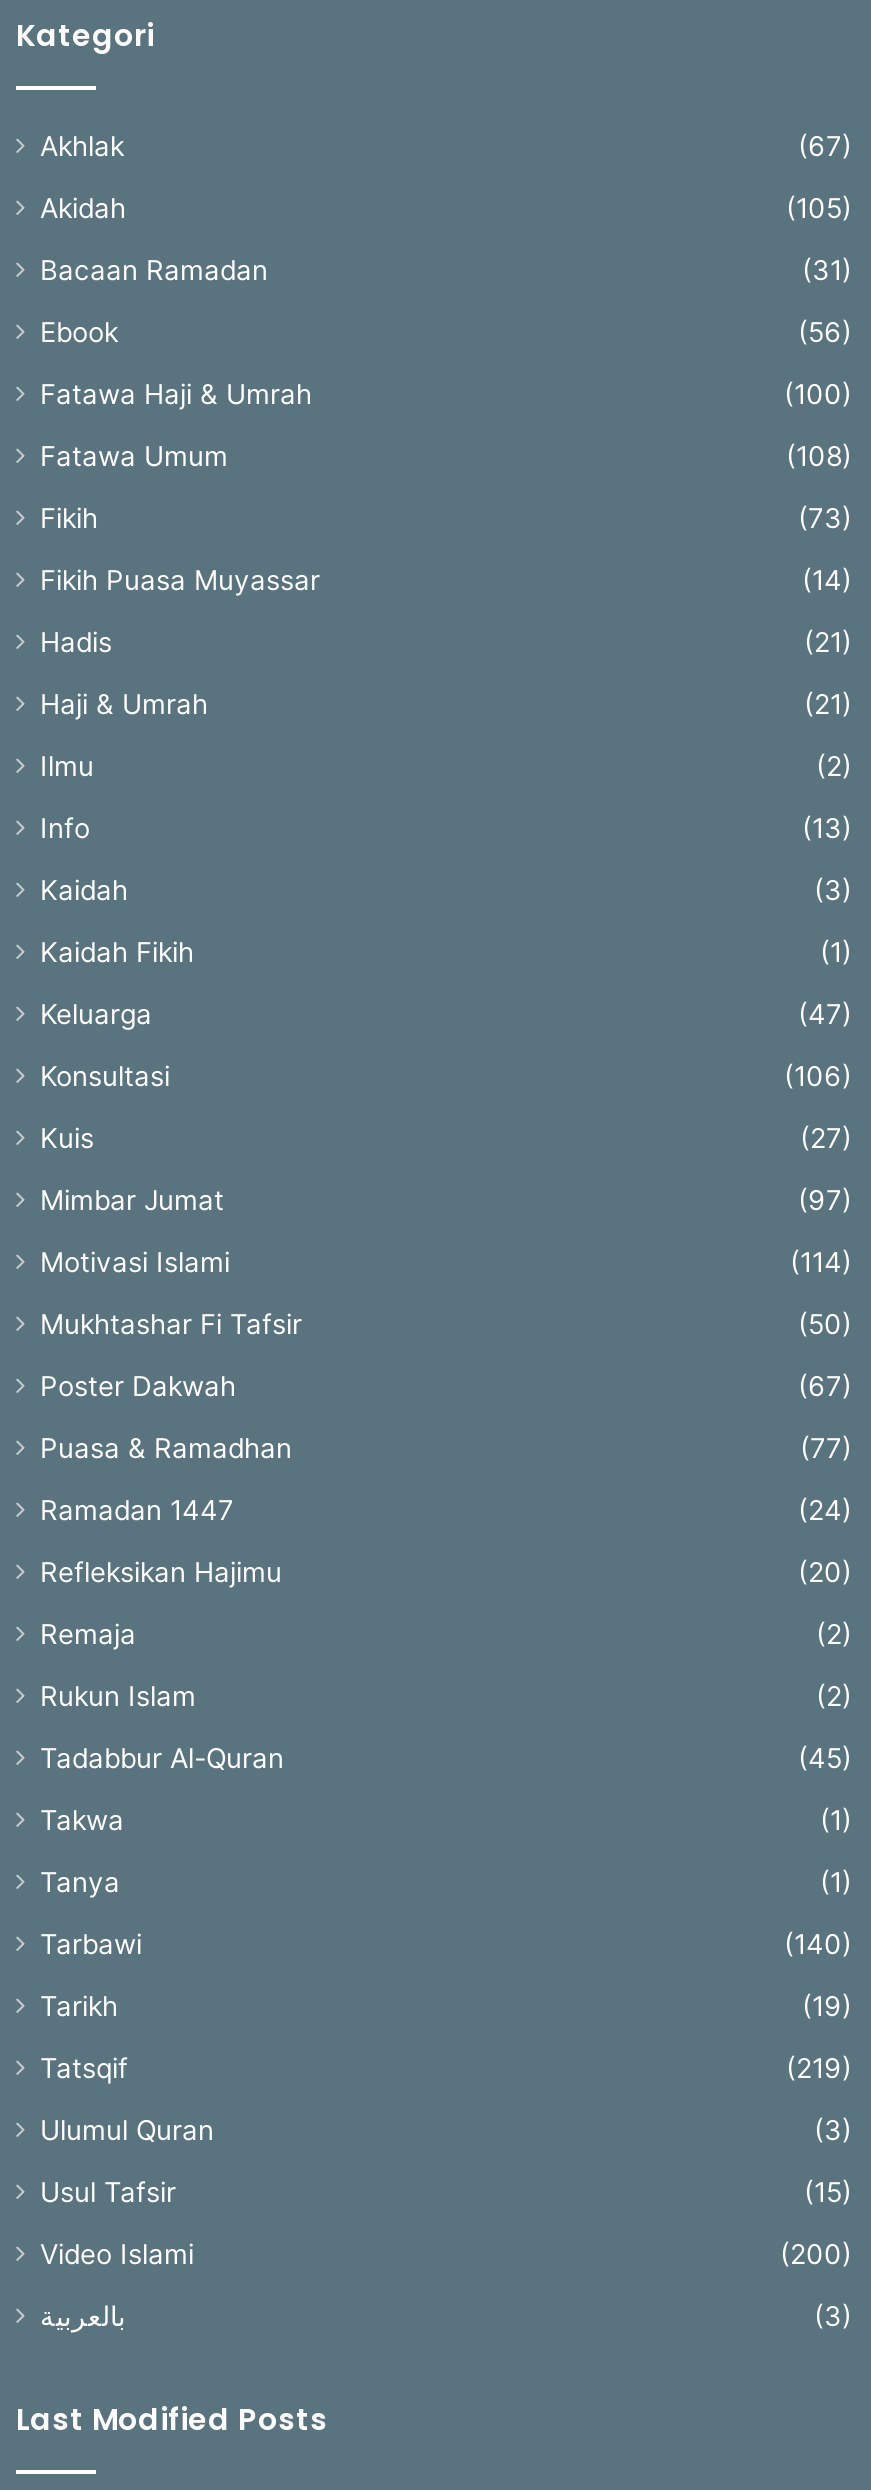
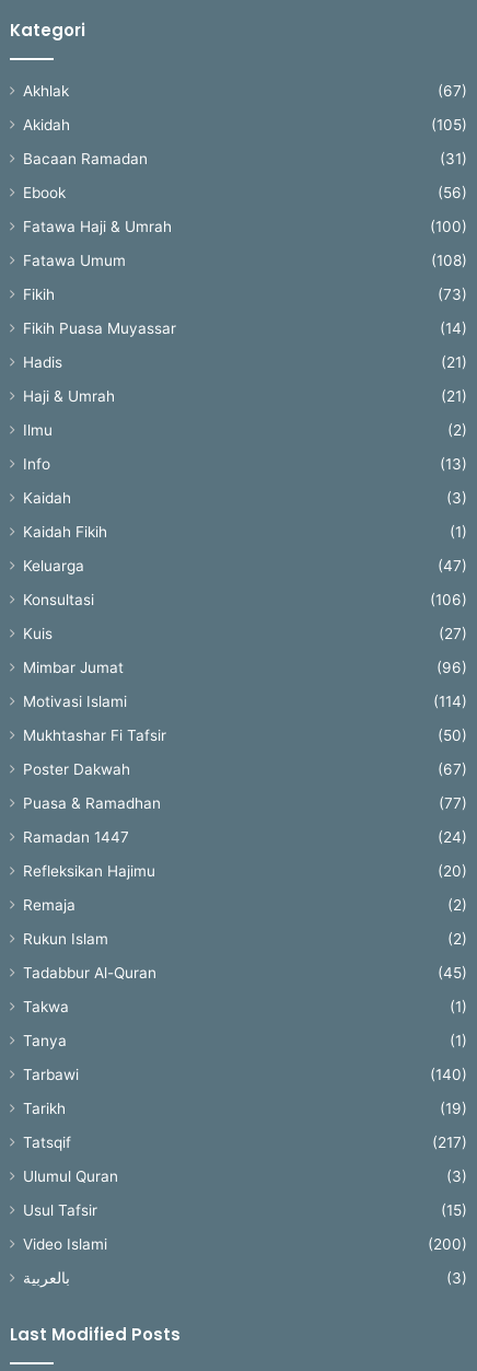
[798,1184,852,1216] (97) -> [437,659,467,676] (96)
[786,2052,852,2084] (219) -> [432,1134,467,1151] (217)

